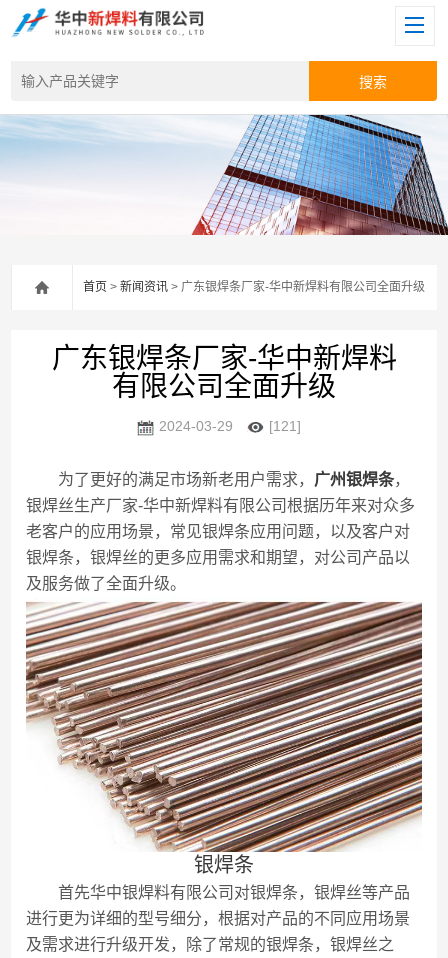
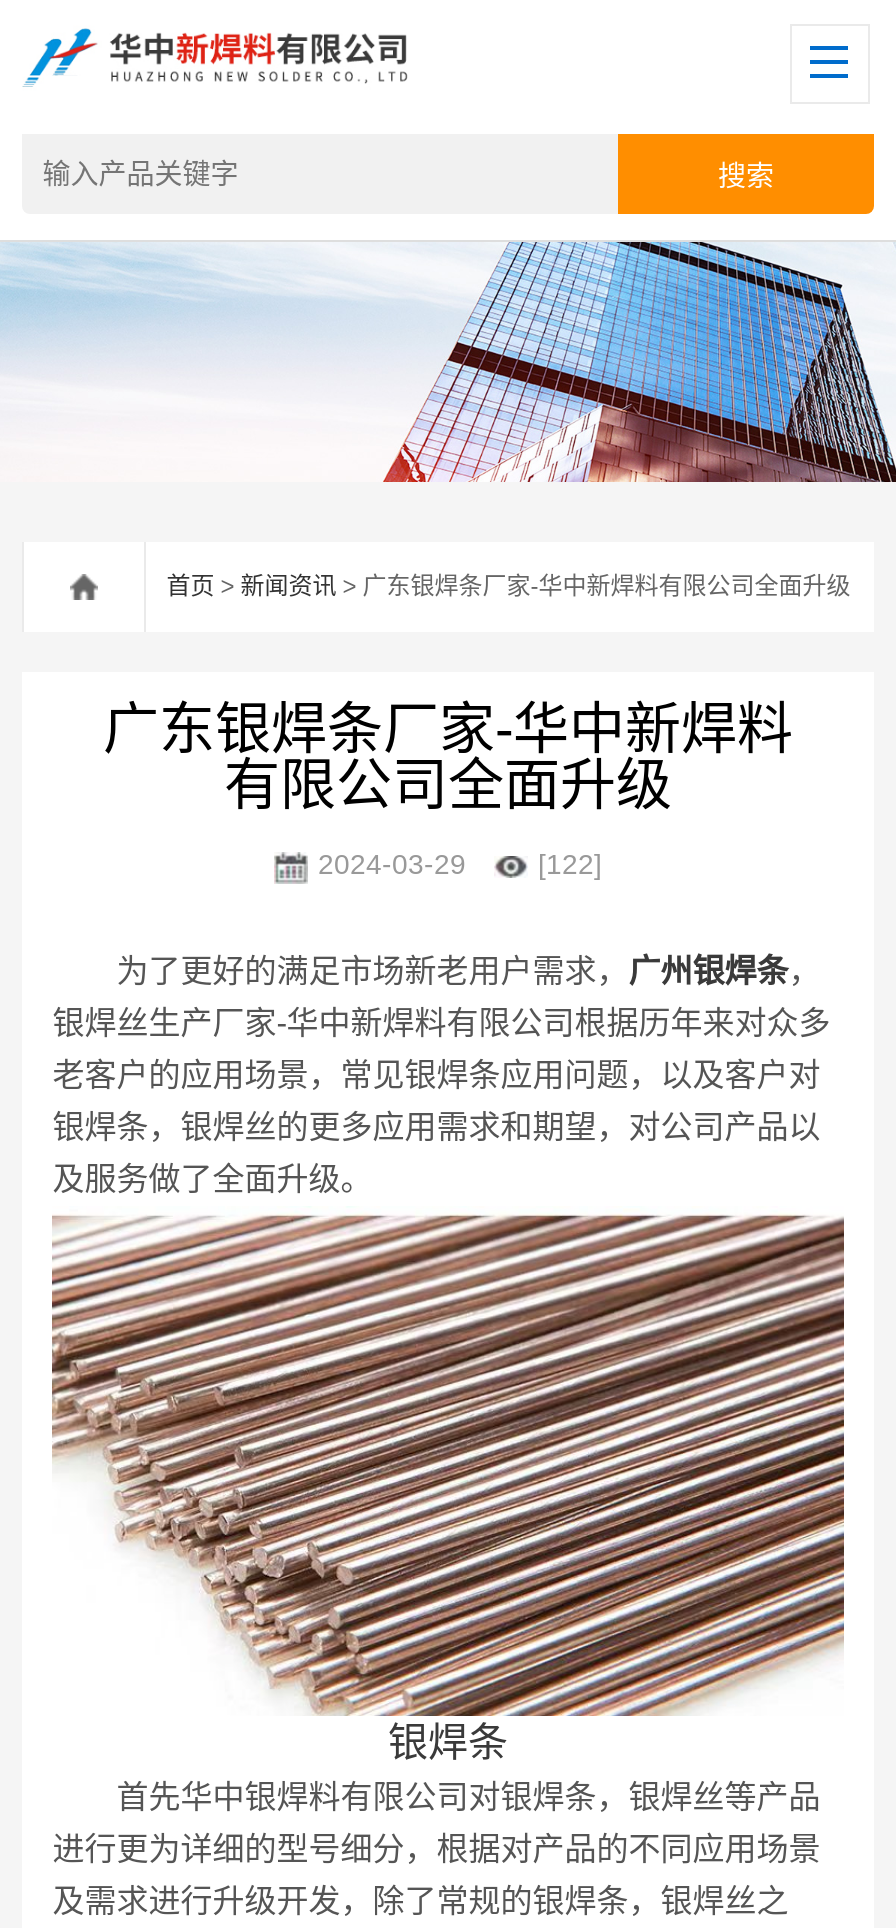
[269,418,301,434] [121] -> [538,848,602,880] [122]

